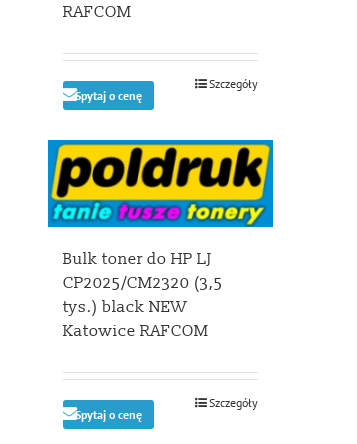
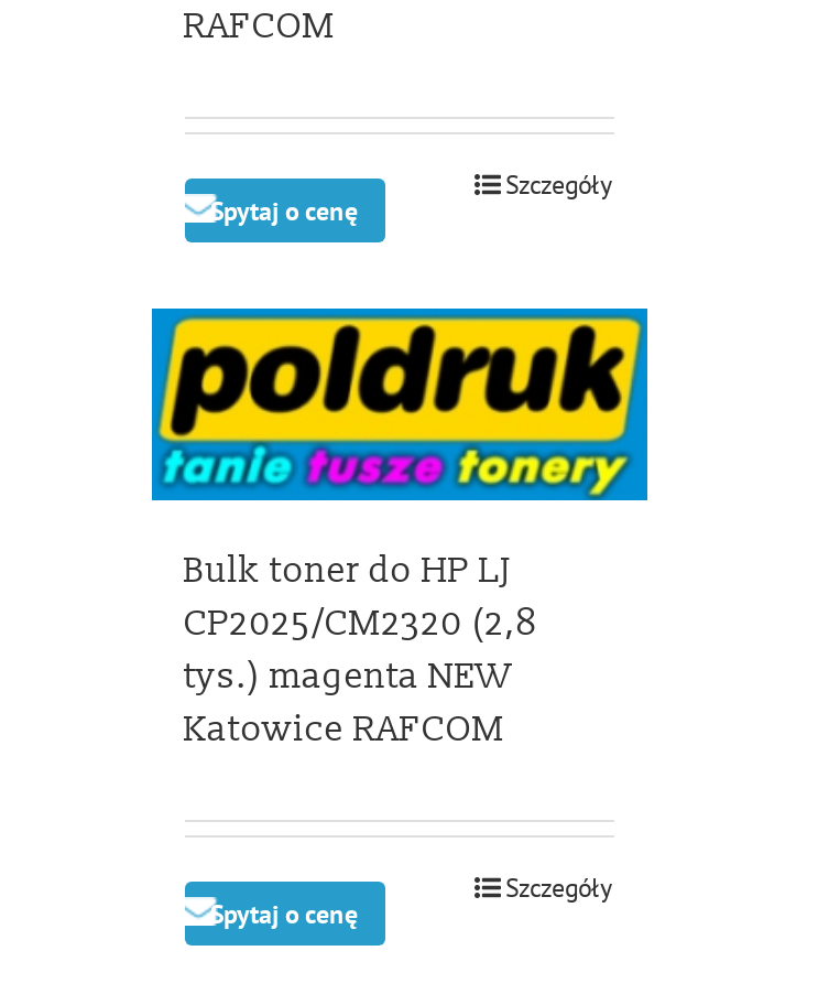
[62,272,222,292] CP2025/CM2320 (3,5 -> [184,601,538,645] CP2025/CM2320 (2,8
[62,296,186,316] tys.) black NEW -> [184,653,512,698] tys.) magenta NEW

